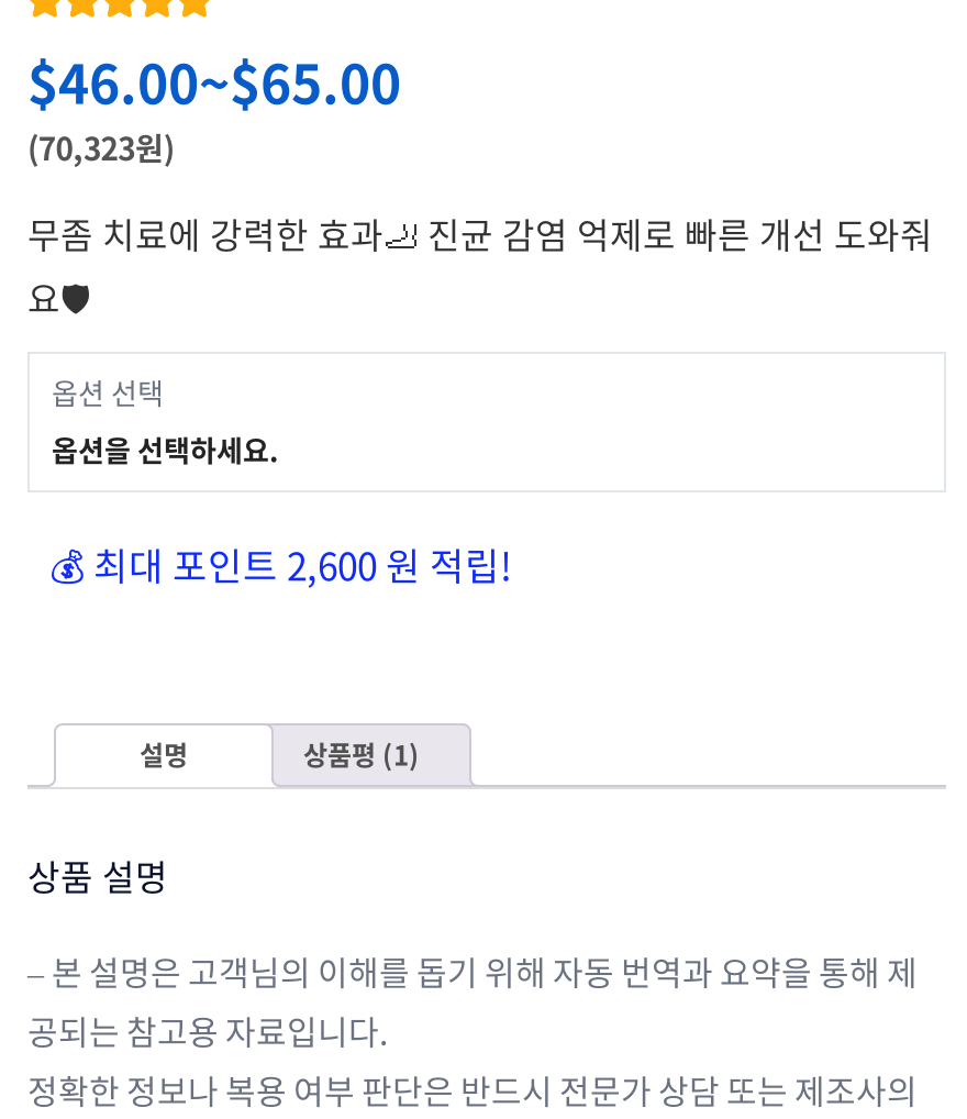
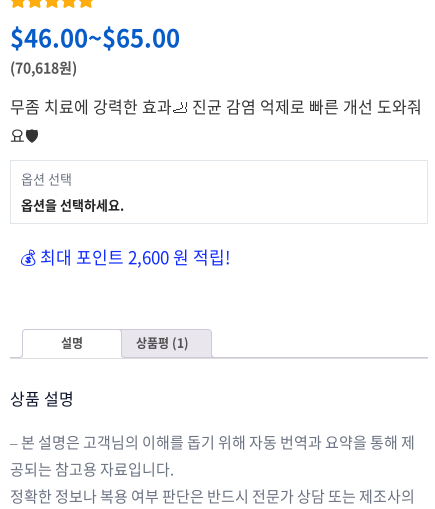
[27,125,174,169] (70,323원) -> [10,57,77,77] (70,618원)

